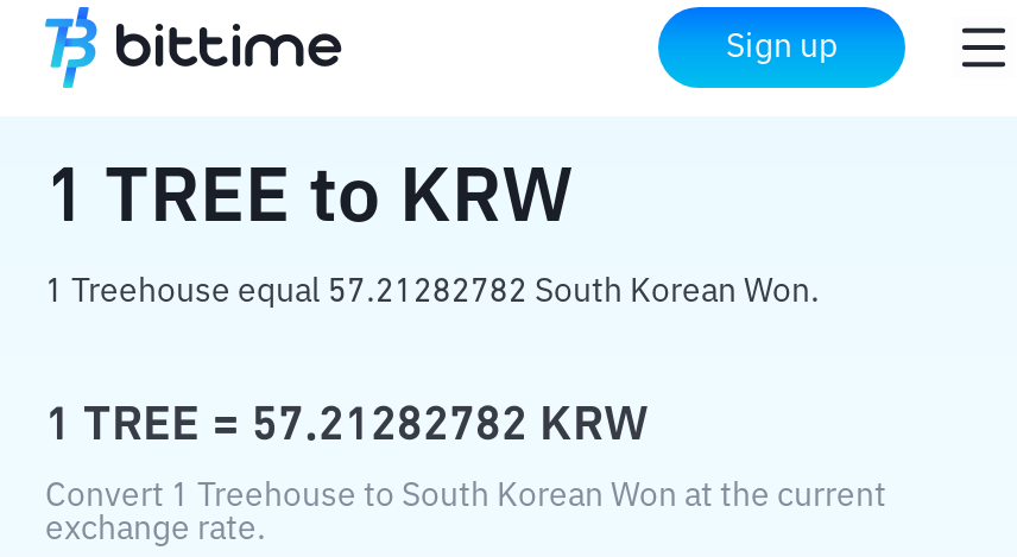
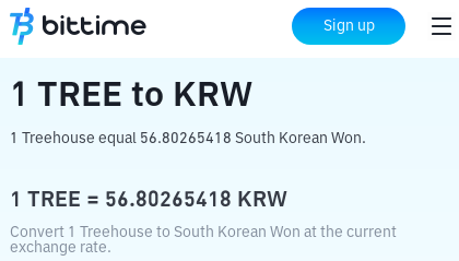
[45,276,820,309] 1 Treehouse equal 57.21282782 South Korean Won. -> [10,131,366,146] 1 Treehouse equal 56.80265418 South Korean Won.
[45,401,649,449] 1 TREE = 57.21282782 KRW -> [10,189,287,211] 1 TREE = 56.80265418 KRW

